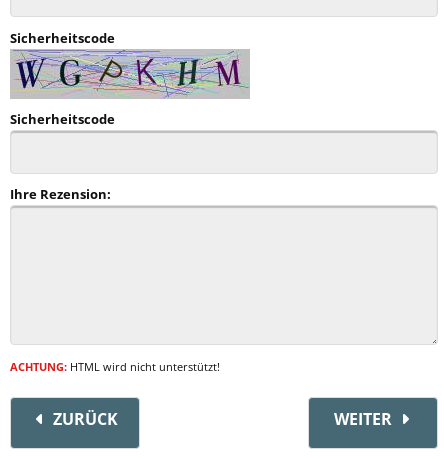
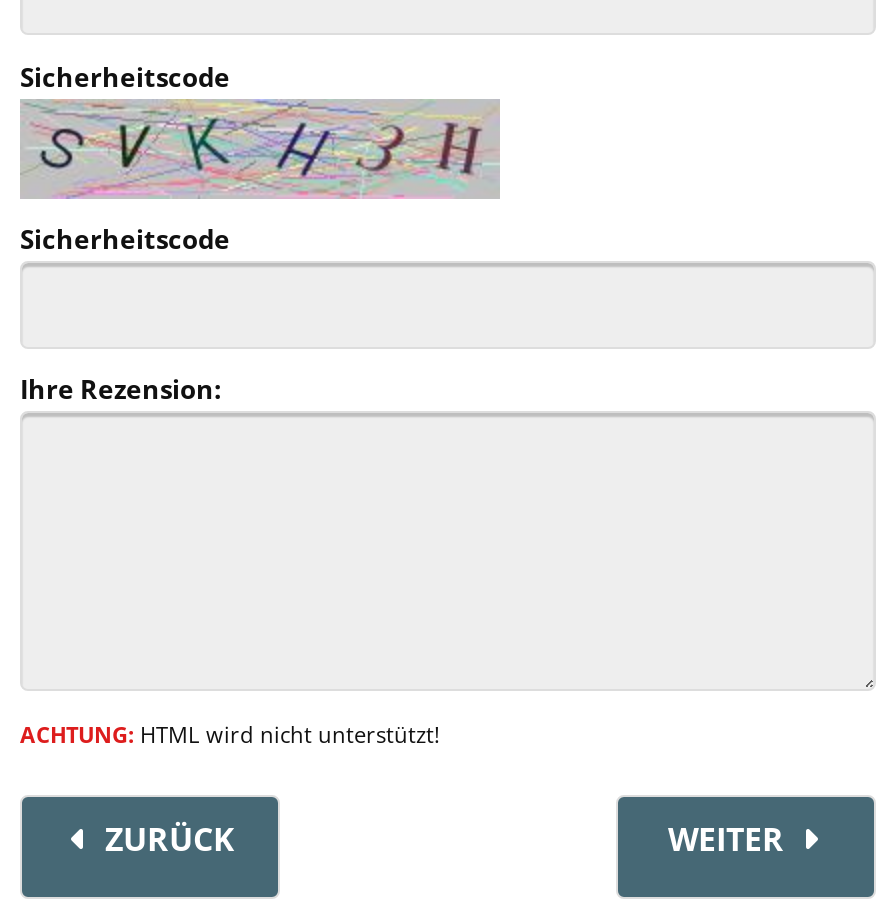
[14,49,248,99] [image] -> [32,99,494,199] [image]

